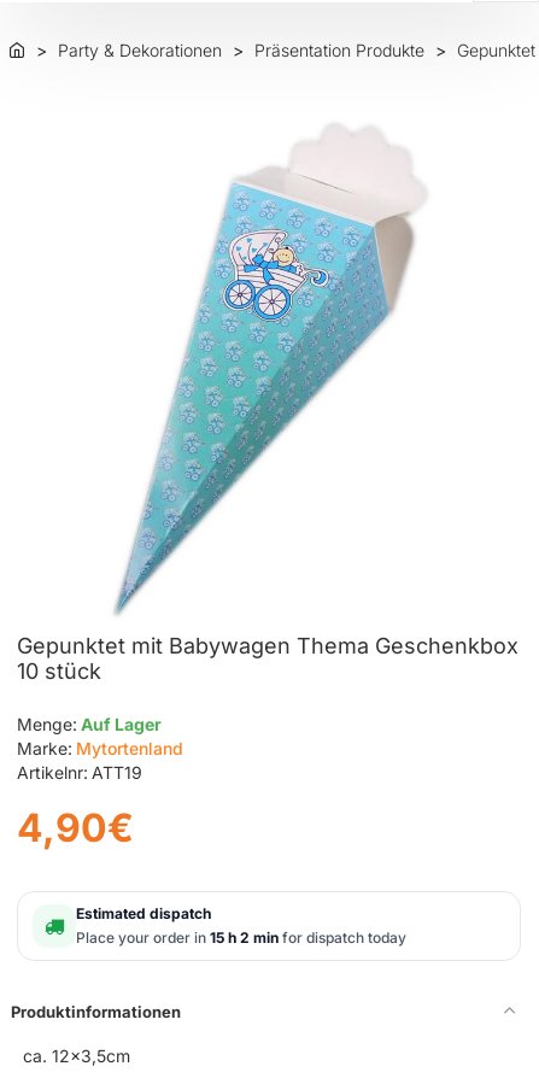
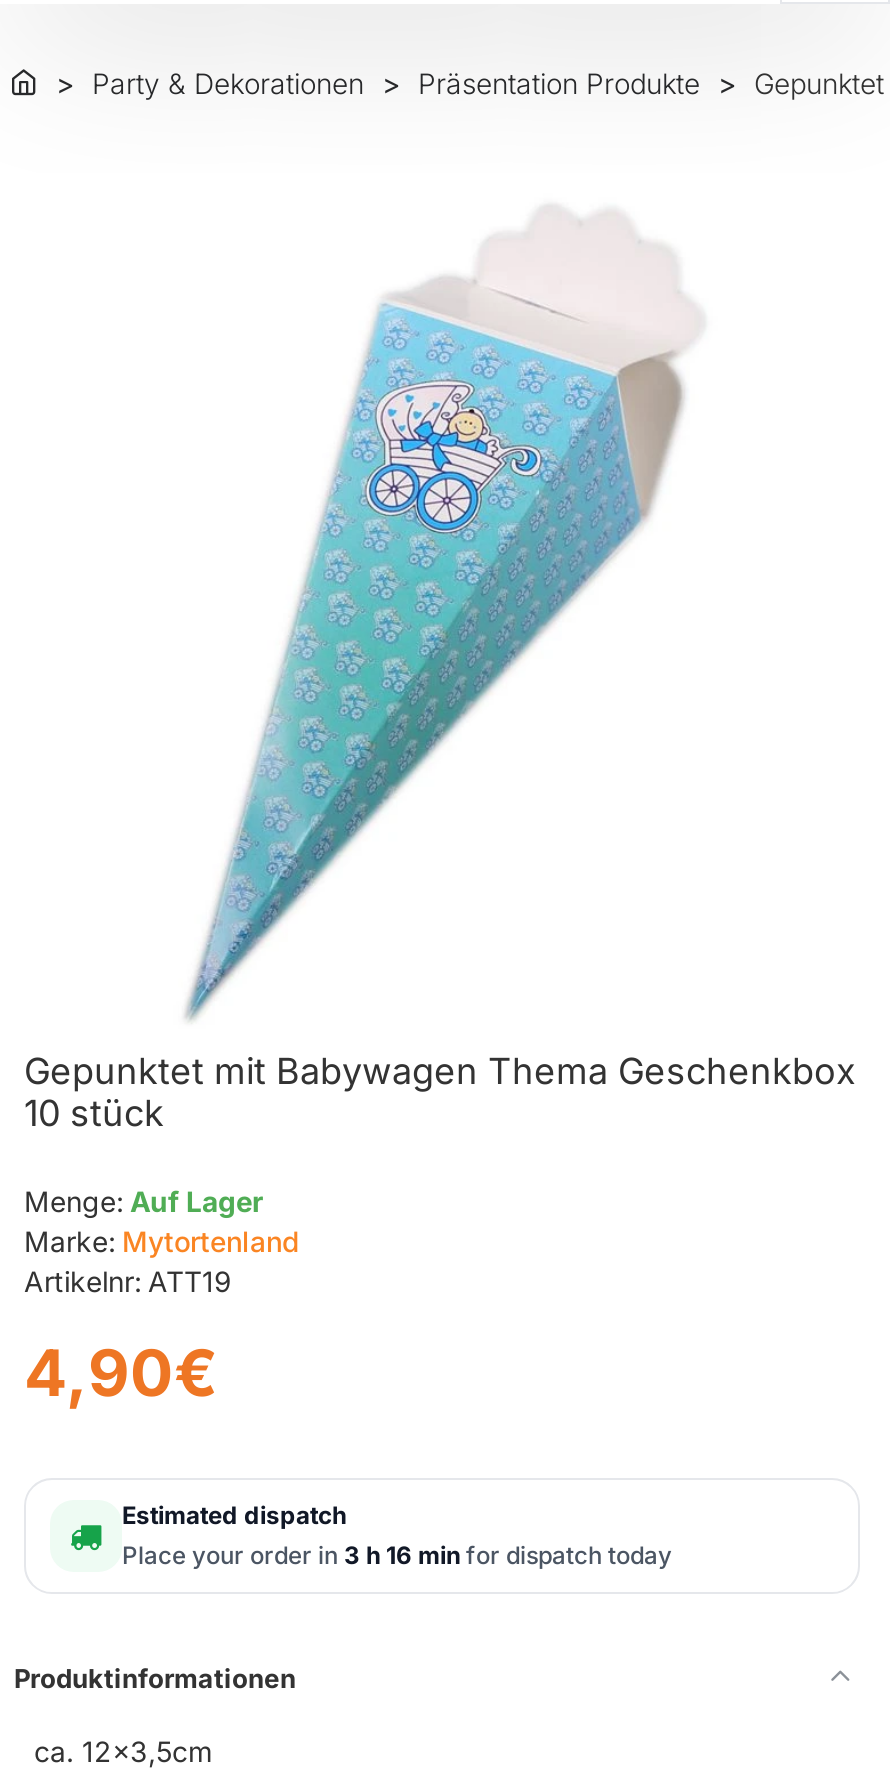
[76,928,406,947] Place your order in 15 h 2 min for dispatch today -> [122,1540,672,1570] Place your order in 3 h 16 min for dispatch today

